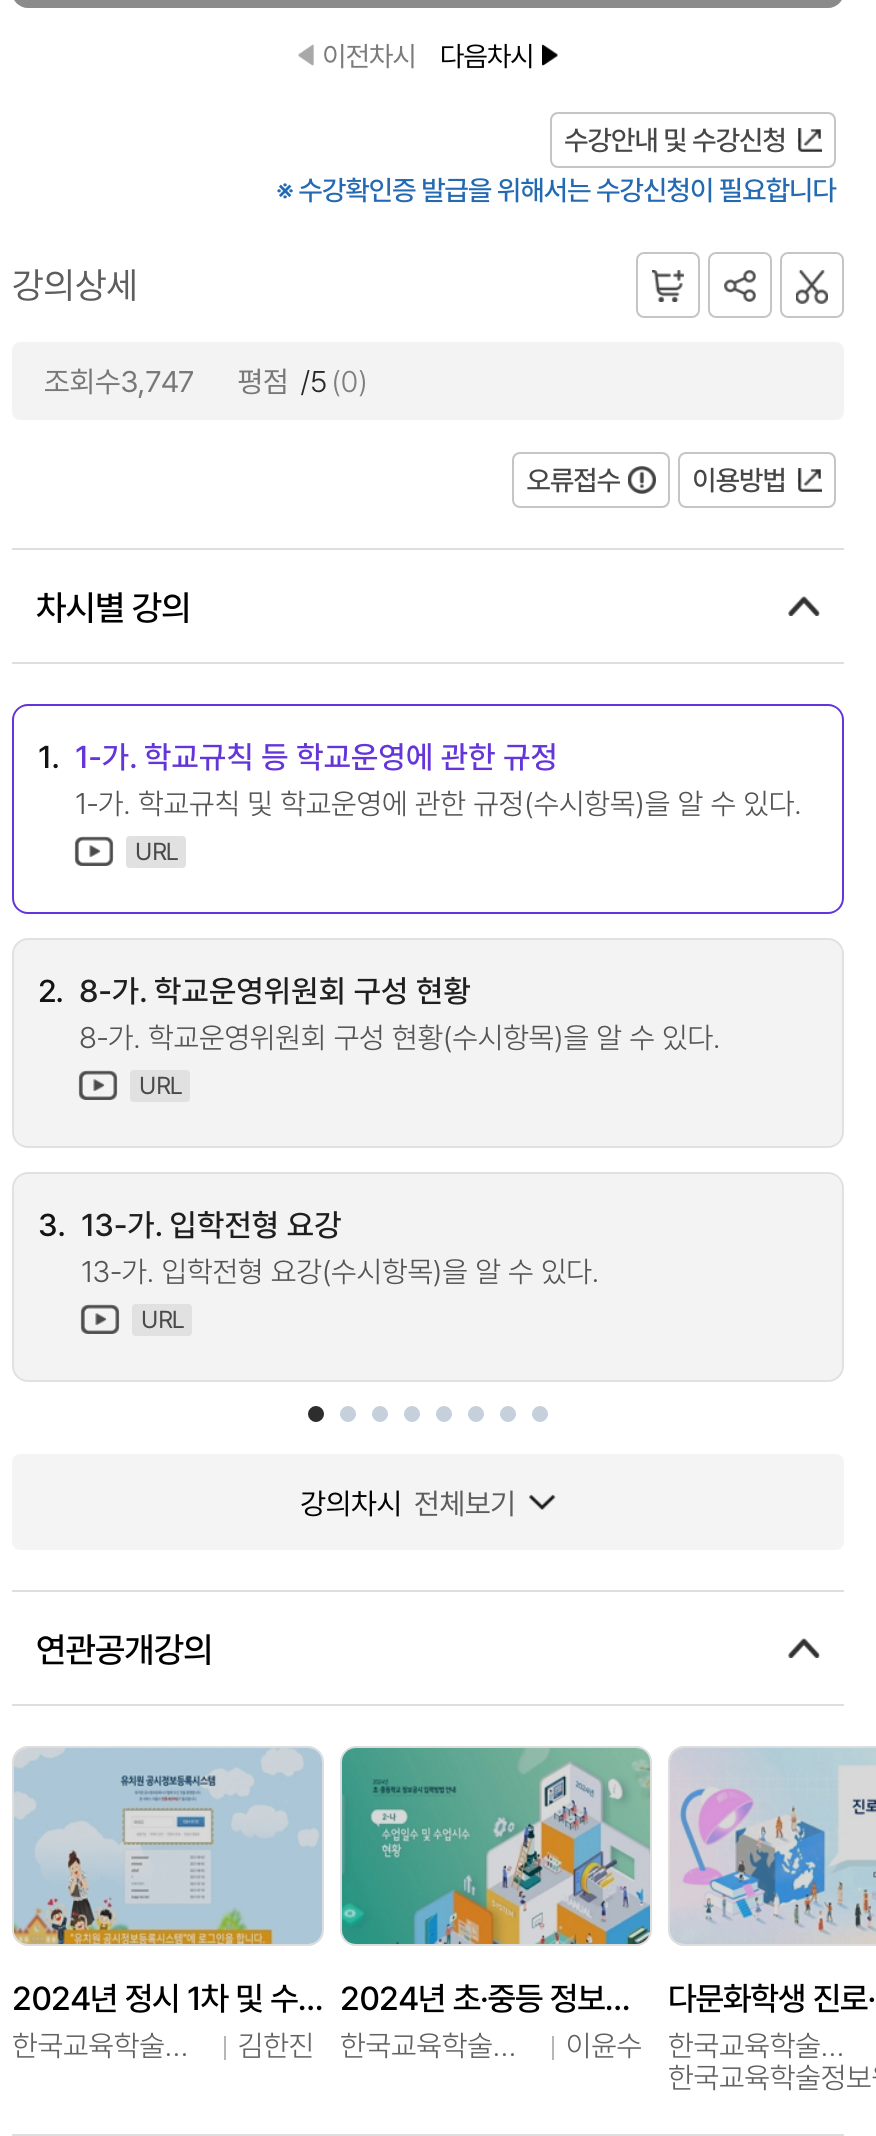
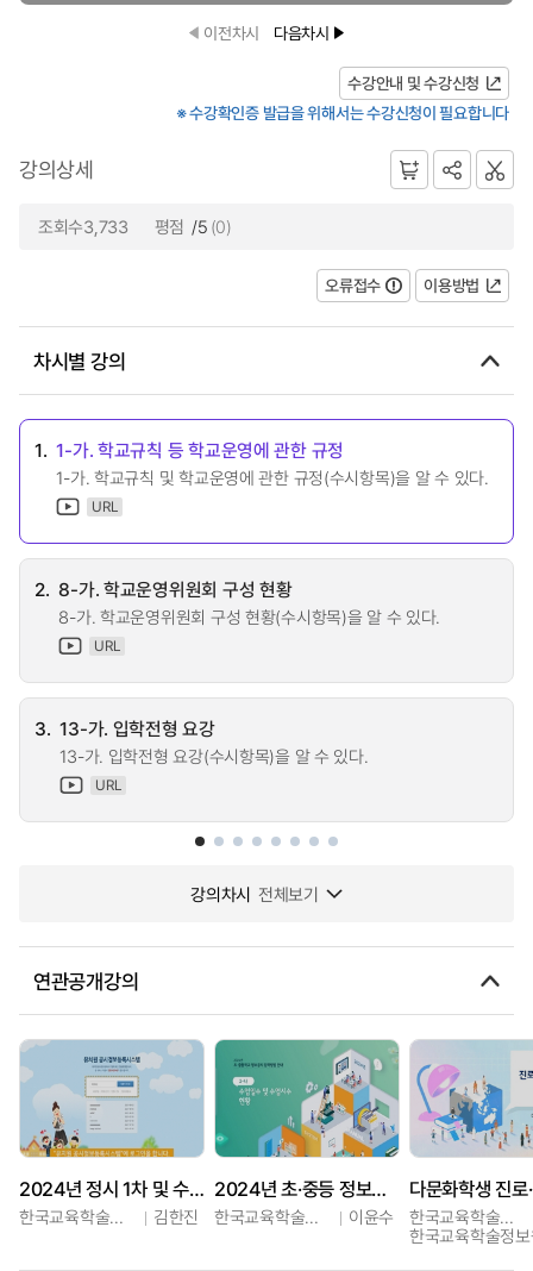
[44,360,368,400] 조회수3,747 평점 /5 (0) -> [38,214,232,238] 조회수3,733 평점 /5 (0)

